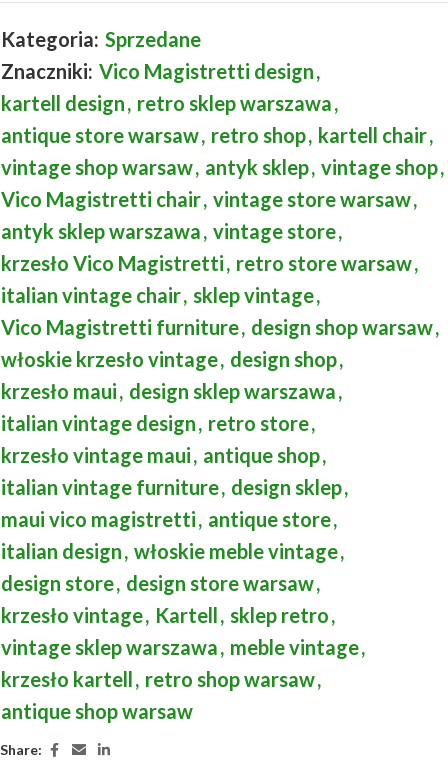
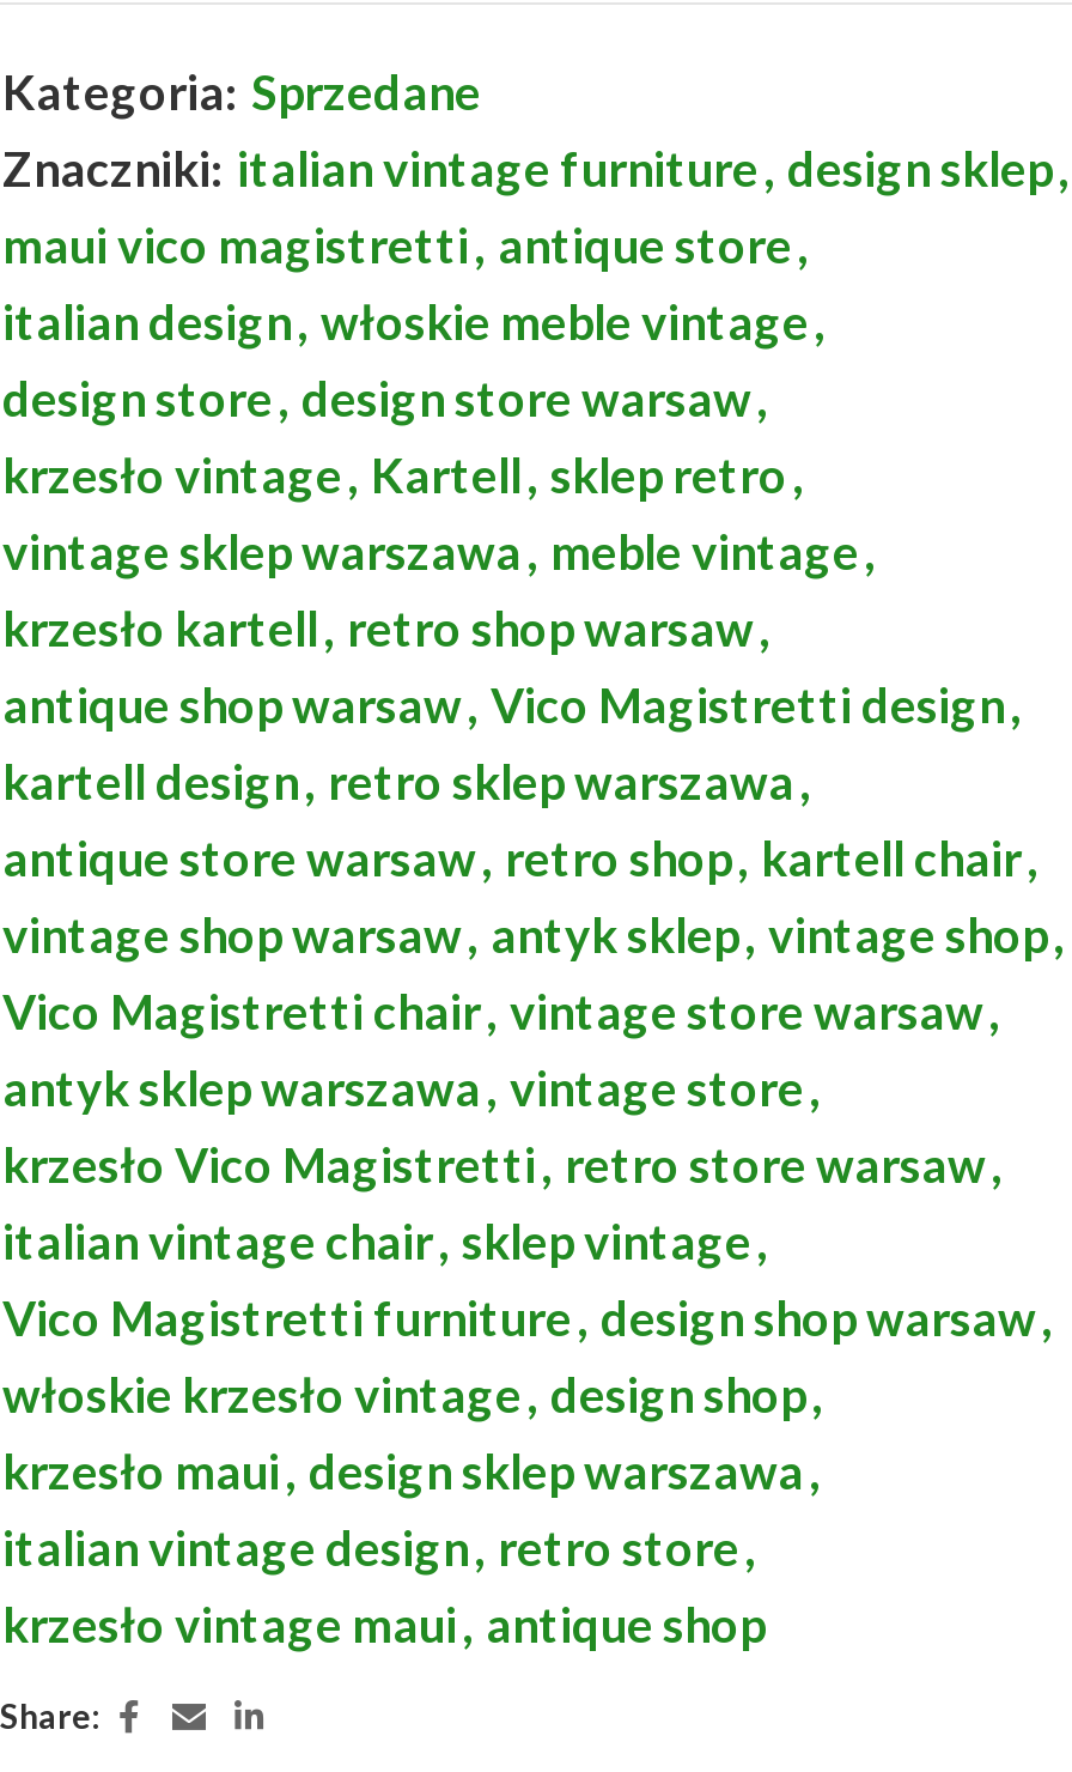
[1,59,320,83] Znaczniki: Vico Magistretti design , -> [2,139,1067,733] Znaczniki: italian vintage furniture , design sklep , | antique shop warsaw , Vico Magistretti design ,
moved [1,91,444,435] -> [2,752,1062,1575]: kartell design , retro sklep warszawa , | antique store warsaw , retro shop , kartell chair , | vintage shop warsaw , antyk sklep , vintage shop , | ... | krzesło maui , design sklep warszawa , | italian vintage design , retro store ,
[1,443,348,723] krzesło vintage maui , antique shop , | italian vintage furniture , design sklep , | antique shop warsaw -> [2,1595,766,1652] krzesło vintage maui , antique shop
moved [1,507,365,691] -> [2,215,873,656]: maui vico magistretti , antique store , | italian design , włoskie meble vintage , | design store , design store warsaw , | krzesło vintage , Kartell , sklep retro , | vintage sklep warszawa , meble vintage , | krzesło kartell , retro shop warsaw ,

